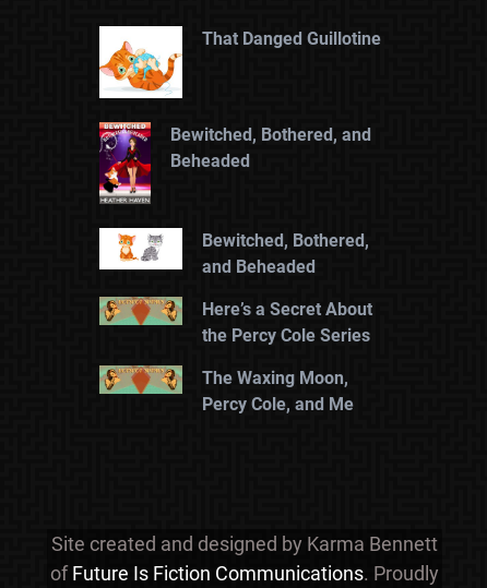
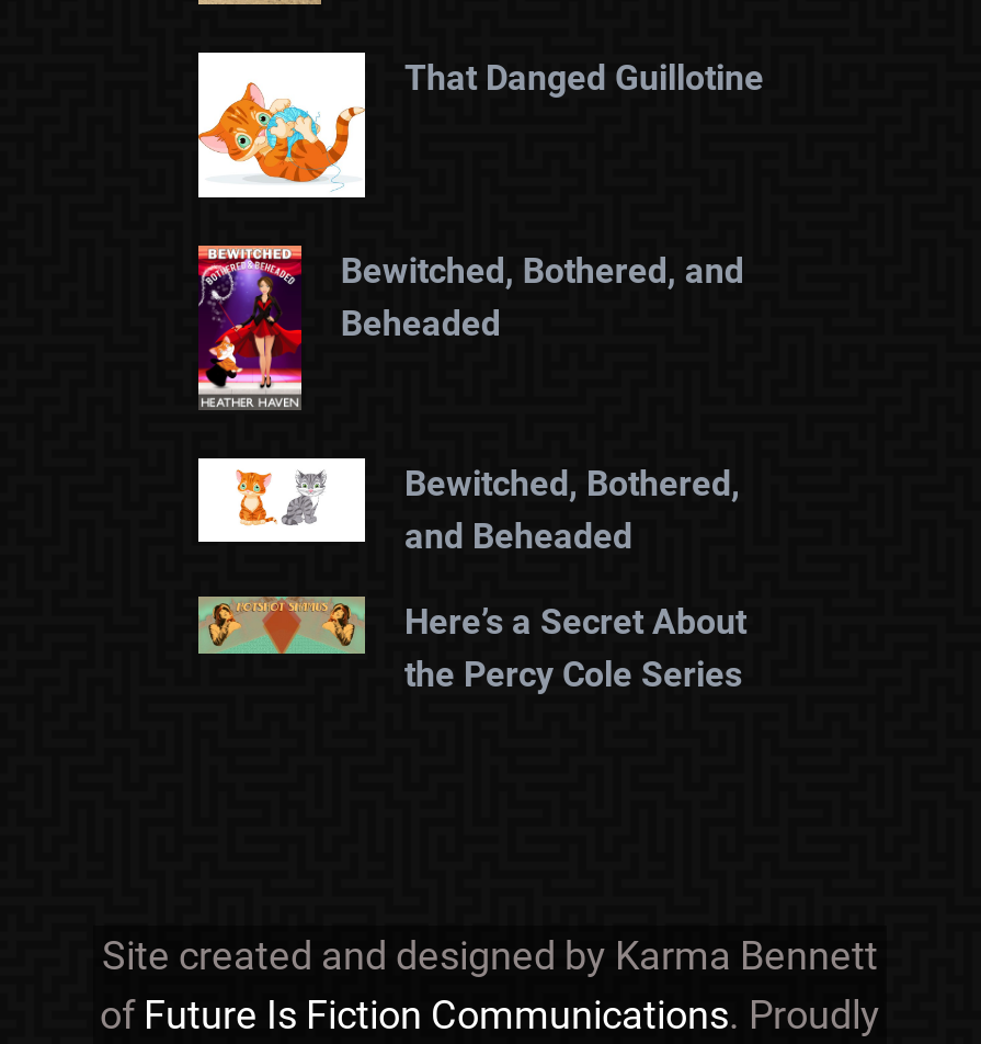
[202,367,354,414] The Waxing Moon, | Percy Cole, and Me -> none

